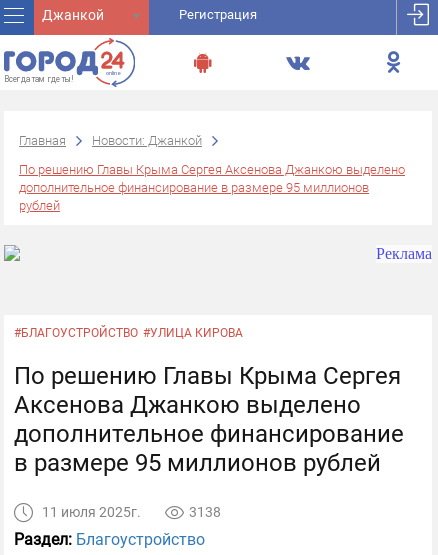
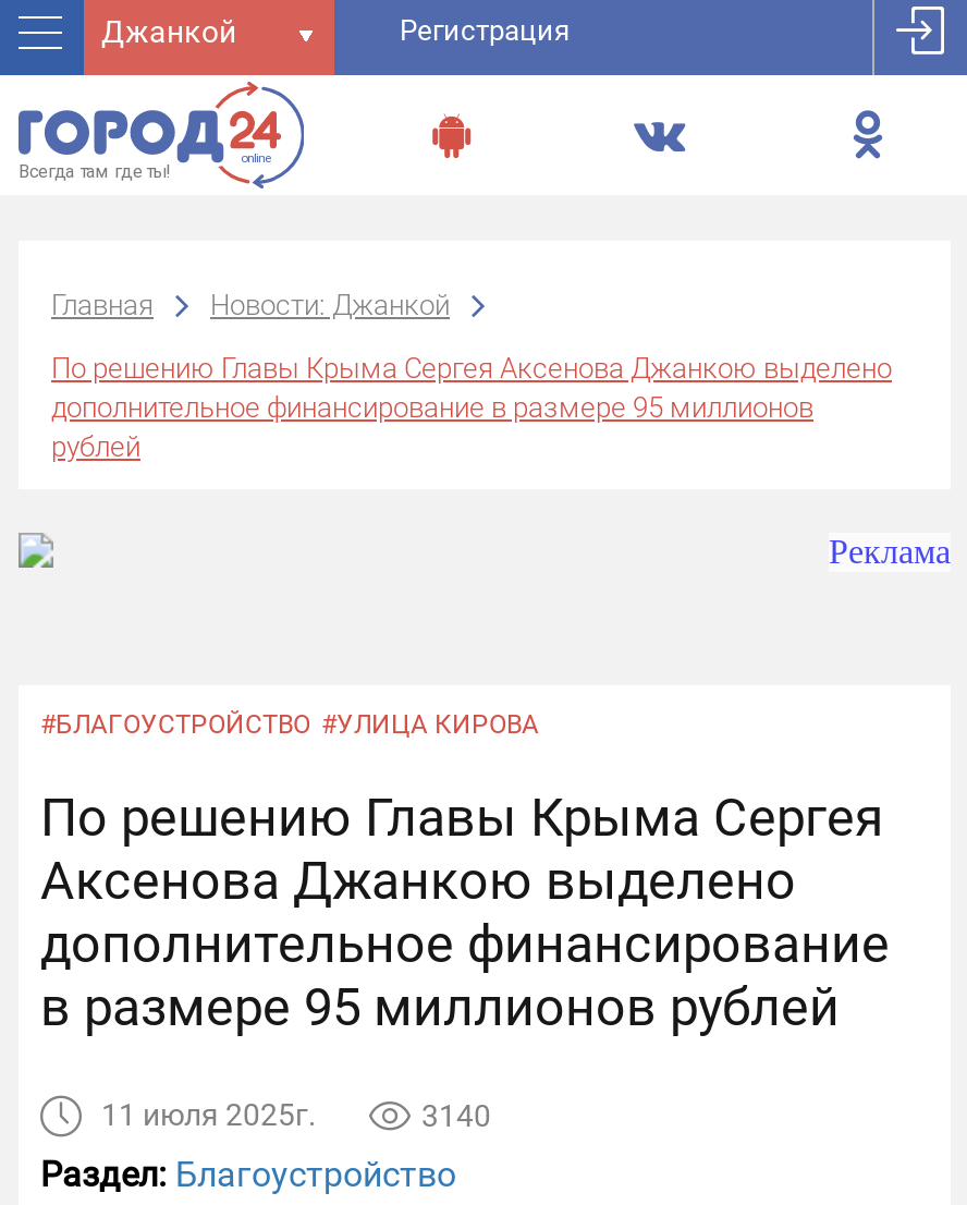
[189,504,221,520] 3138 -> [421,1098,491,1133] 3140

